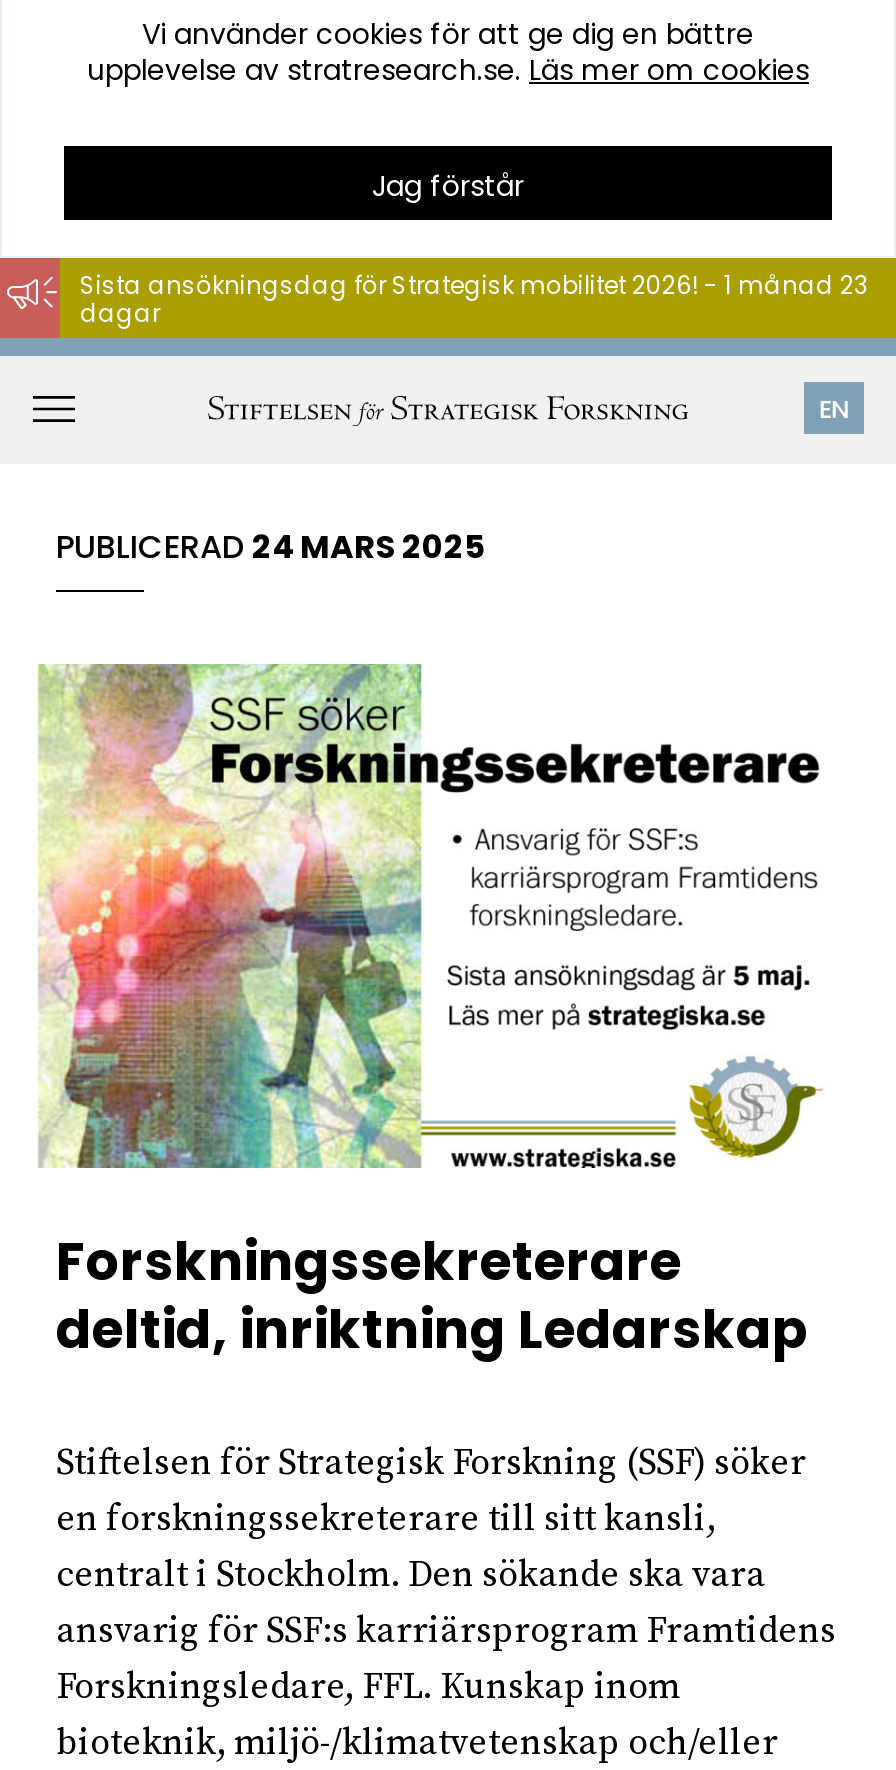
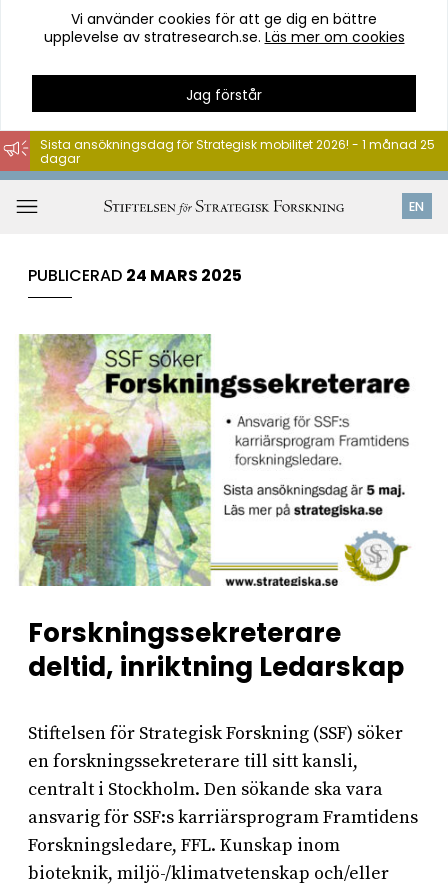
[80,268,868,302] Sista ansökningsdag för Strategisk mobilitet 2026! - 1 månad 23 -> [40,136,435,153] Sista ansökningsdag för Strategisk mobilitet 2026! - 1 månad 25

